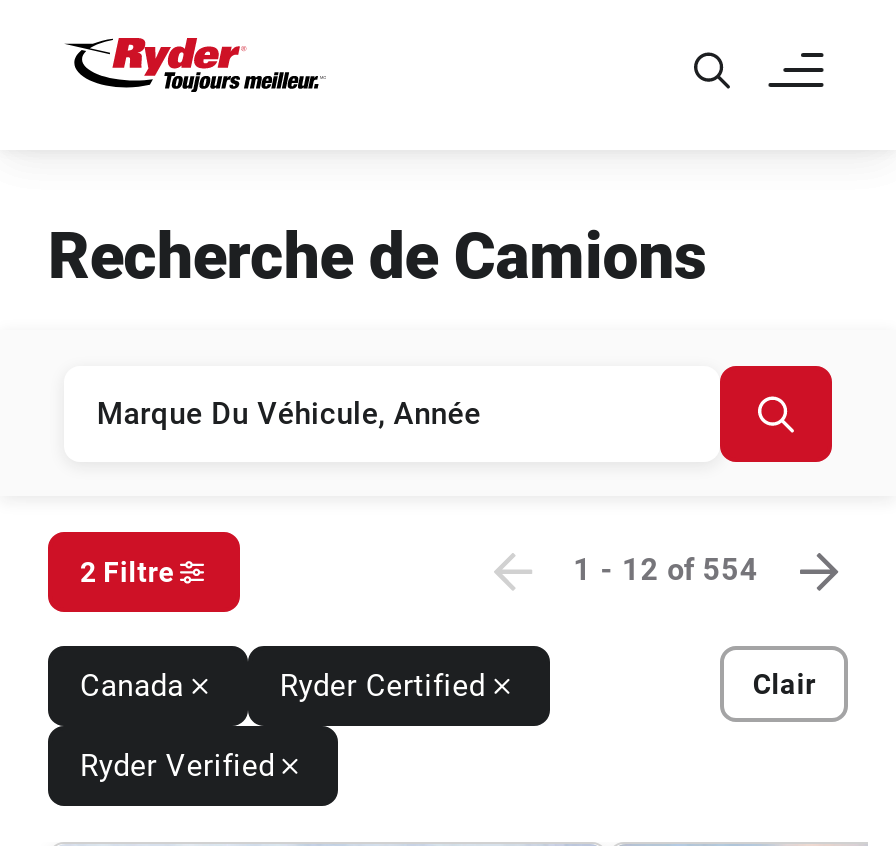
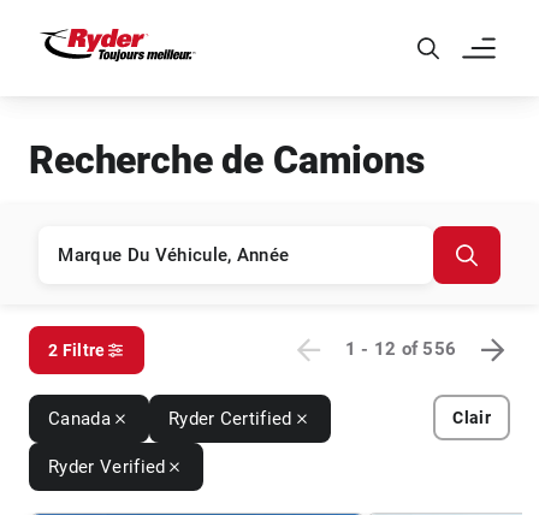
[573,553,758,589] 1 - 12 of 554 -> [345,338,456,360] 1 - 12 of 556

